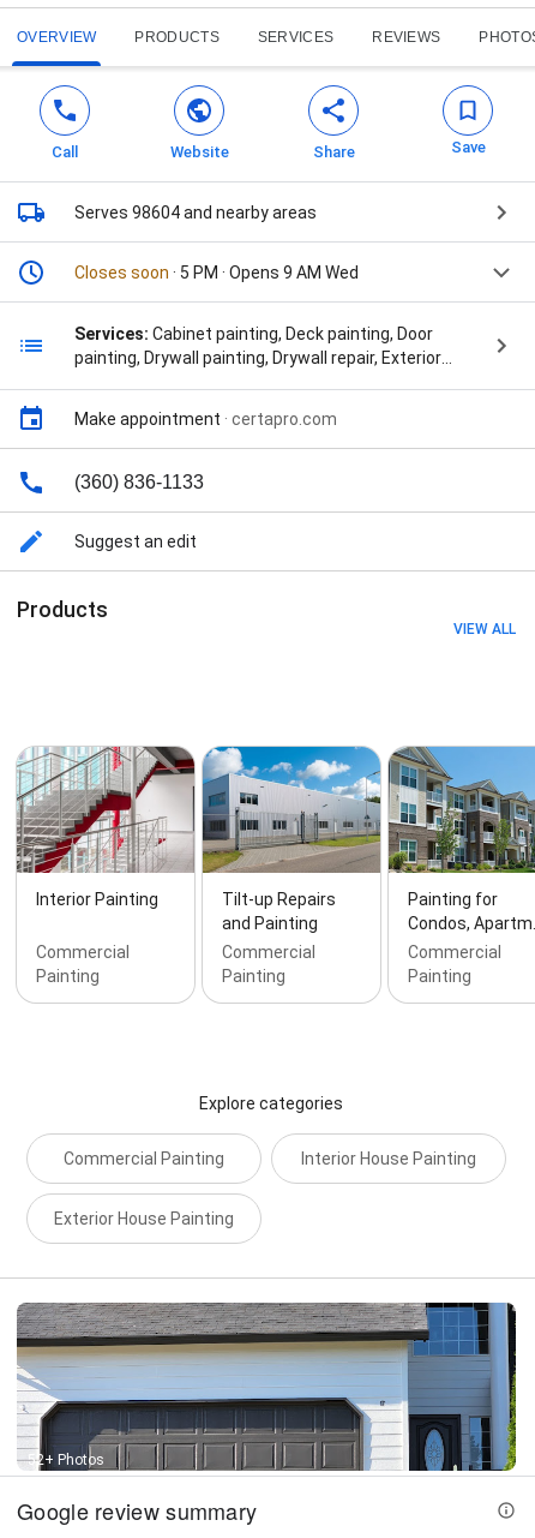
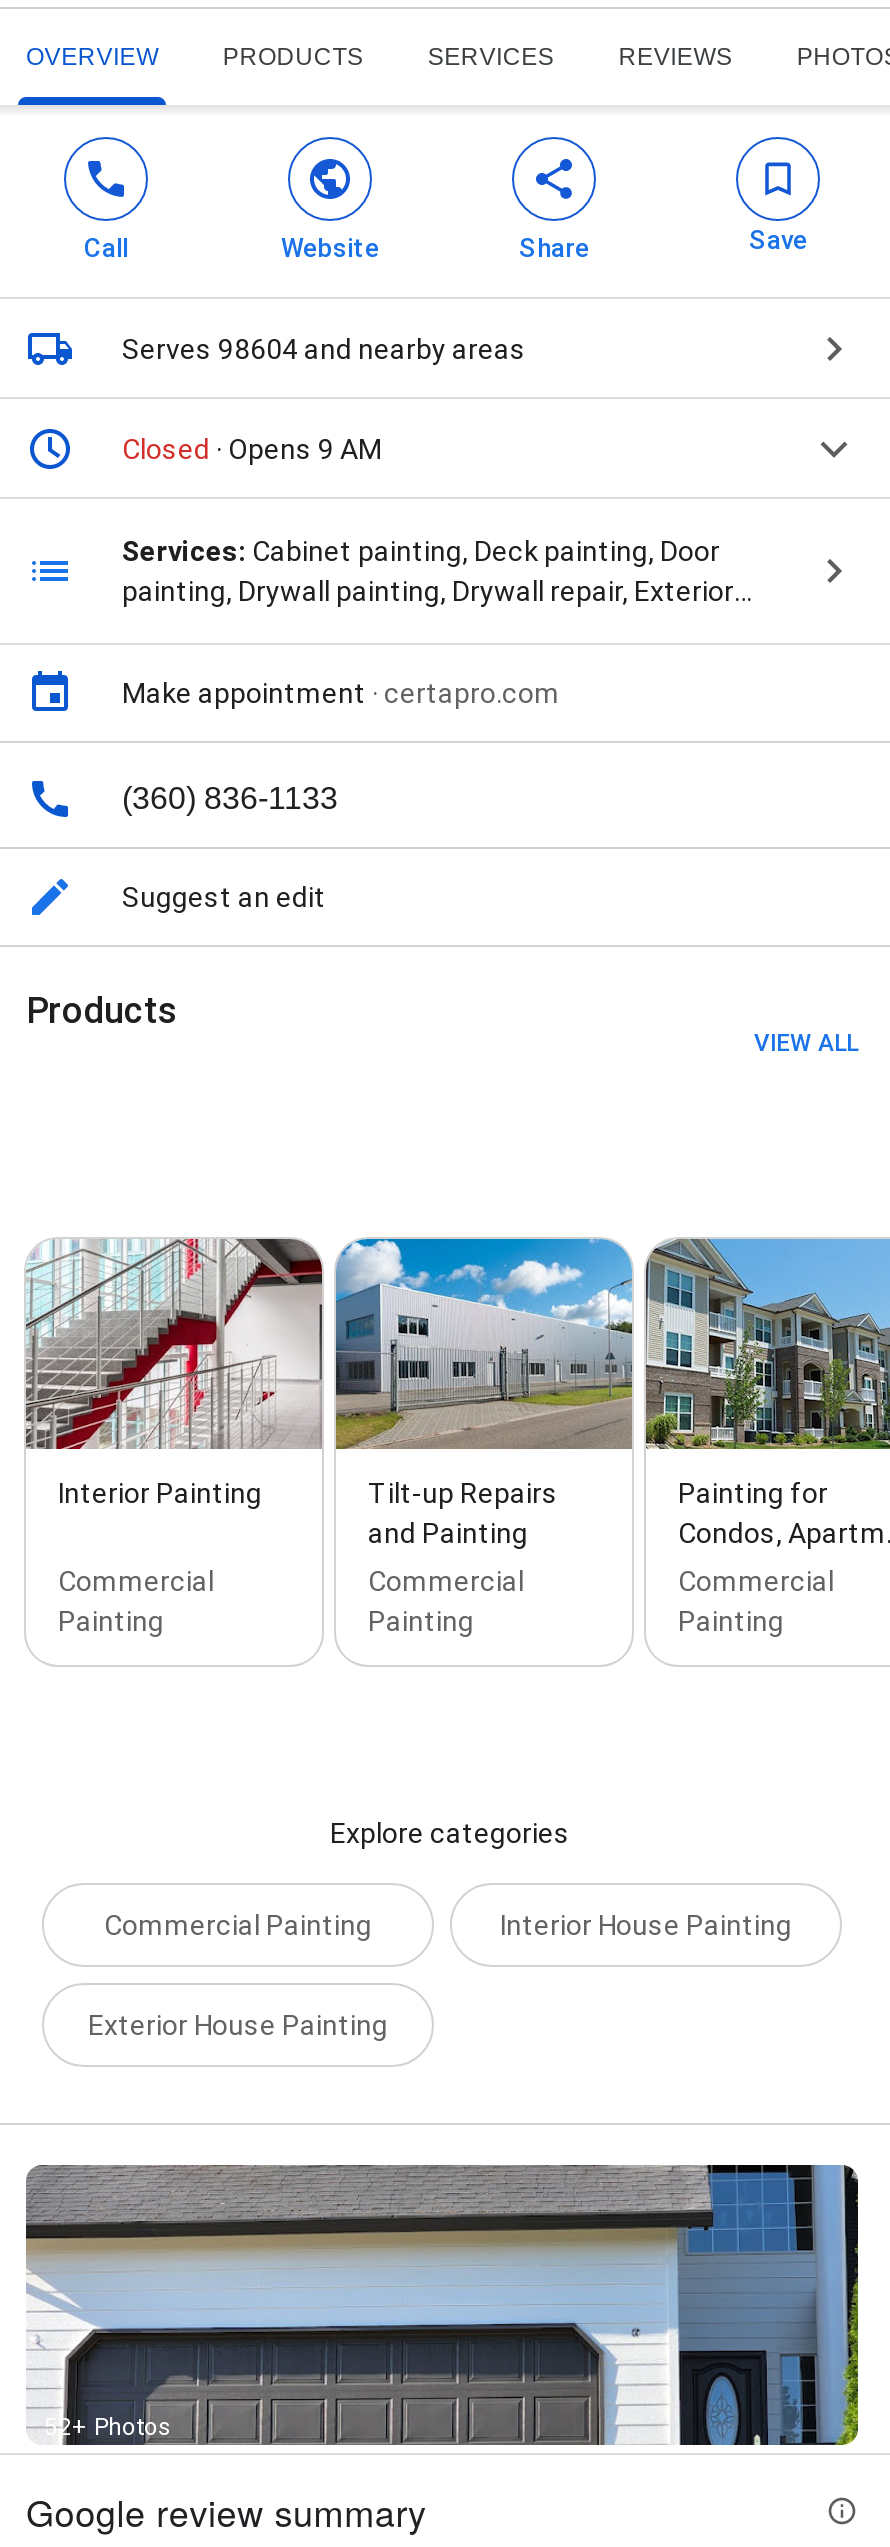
[74,263,359,282] Closes soon · 5 PM · Opens 9 AM Wed -> [122,433,382,465] Closed · Opens 9 AM

